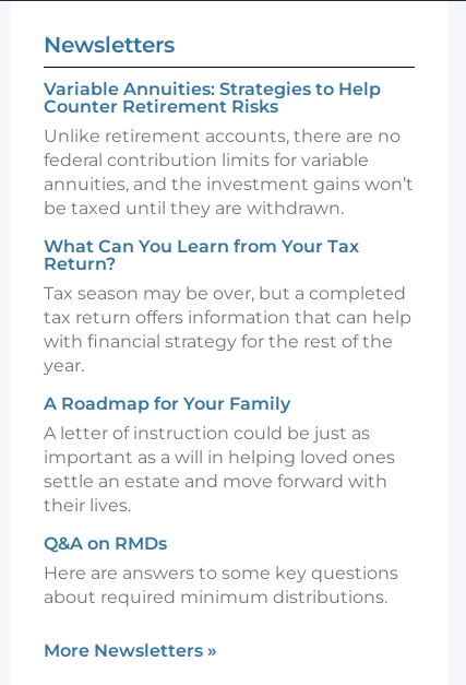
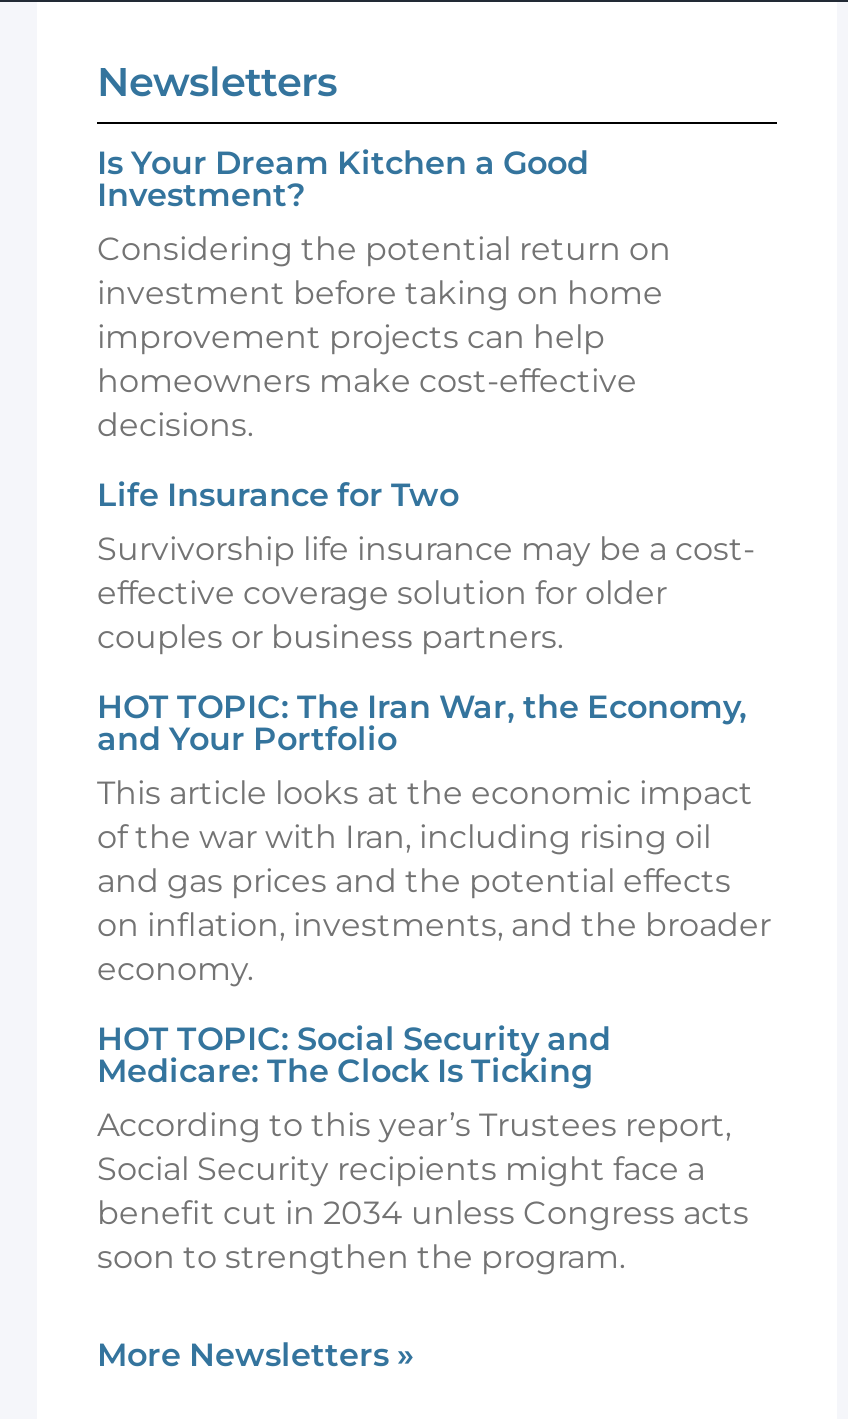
[44,78,414,218] Variable Annuities: Strategies to Help | Counter Retirement Risks | Unlike retirement accounts, there are no | federal contribution limits for variable | annuities, and the investment gains won’t | be taxed until they are withdrawn. -> [97,143,671,443] Is Your Dream Kitchen a Good | Investment? | Considering the potential return on | investment before taking on home | improvement projects can help | homeowners make cost-effective | decisions.
[44,236,411,375] What Can You Learn from Your Tax | Return? | Tax season may be over, but a completed | tax return offers information that can help | with financial strategy for the rest of the | year. -> [97,475,755,655] Life Insurance for Two | Survivorship life insurance may be a cost- | effective coverage solution for older | couples or business partners.
[44,393,395,515] A Roadmap for Your Family | A letter of instruction could be just as | important as a will in helping loved ones | settle an estate and move forward with | their lives. -> [97,687,771,987] HOT TOPIC: The Iran War, the Economy, | and Your Portfolio | This article looks at the economic impact | of the war with Iran, including rising oil | and gas prices and the potential effects | on inflation, investments, and the broader | economy.
[44,533,398,607] Q&A on RMDs | Here are answers to some key questions | about required minimum distributions. -> [97,1019,749,1275] HOT TOPIC: Social Security and | Medicare: The Clock Is Ticking | According to this year’s Trustees report, | Social Security recipients might face a | benefit cut in 2034 unless Congress acts | soon to strengthen the program.

